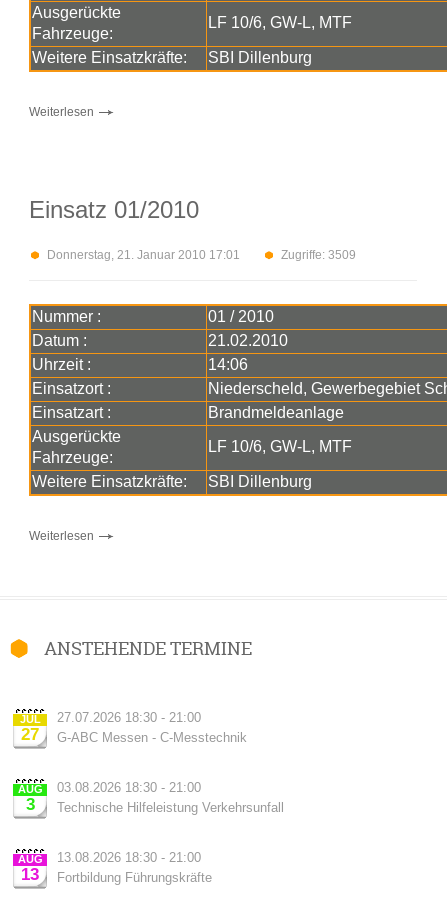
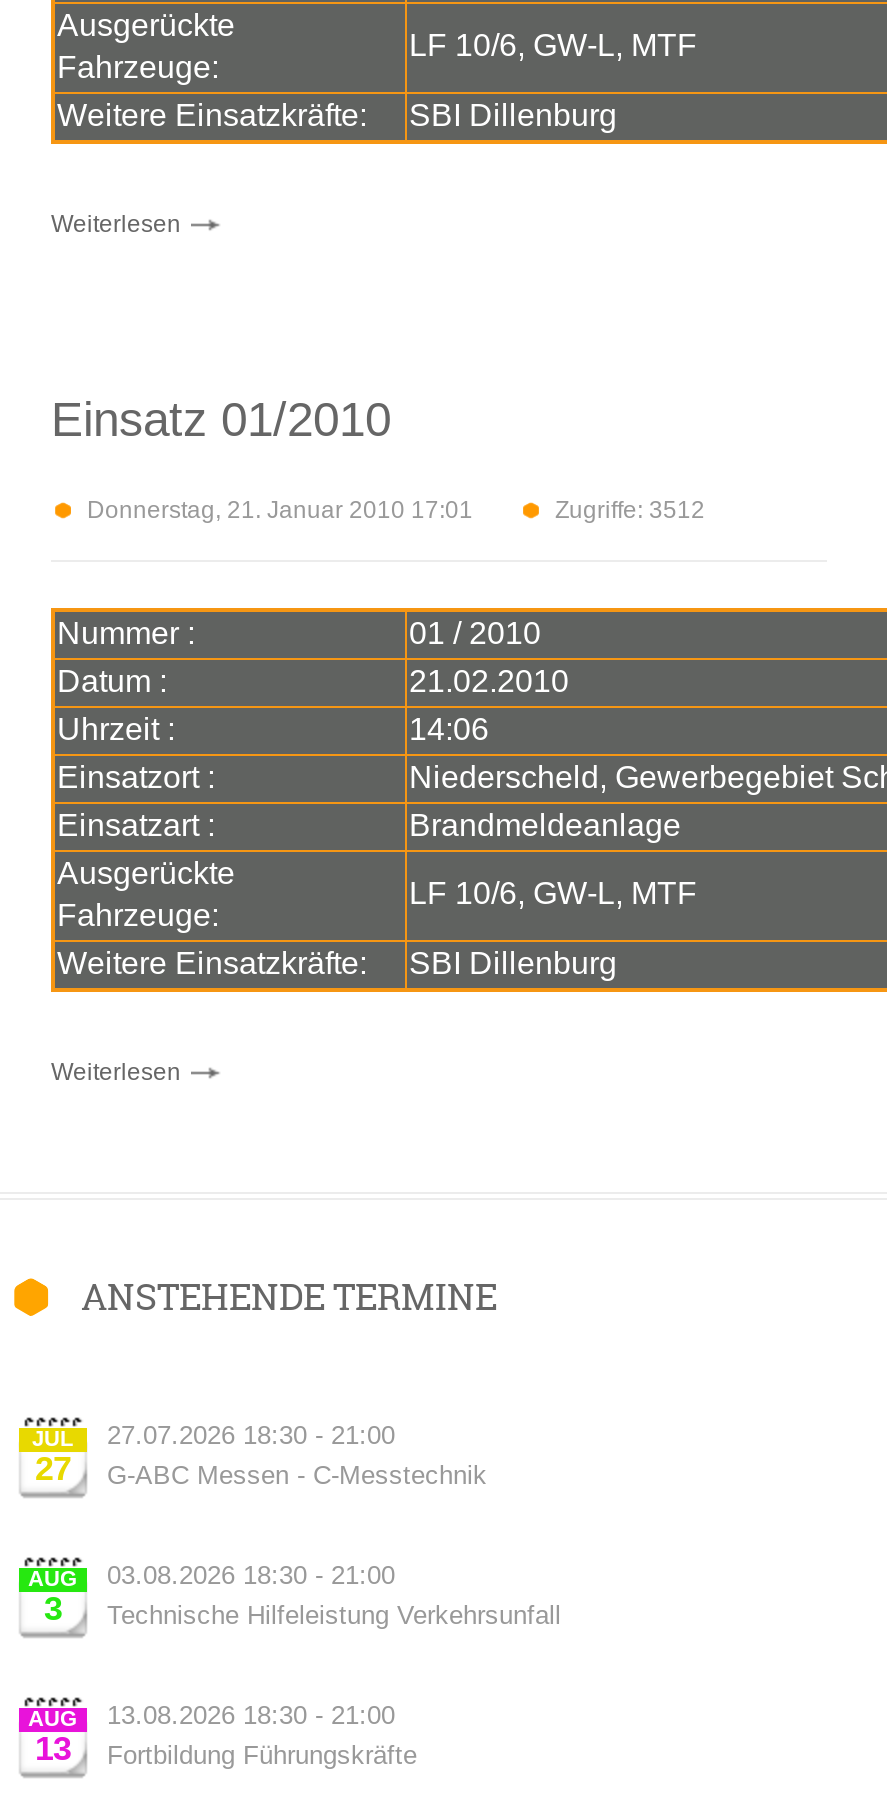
[281,248,356,262] Zugriffe: 3509 -> [555,496,705,524] Zugriffe: 3512

